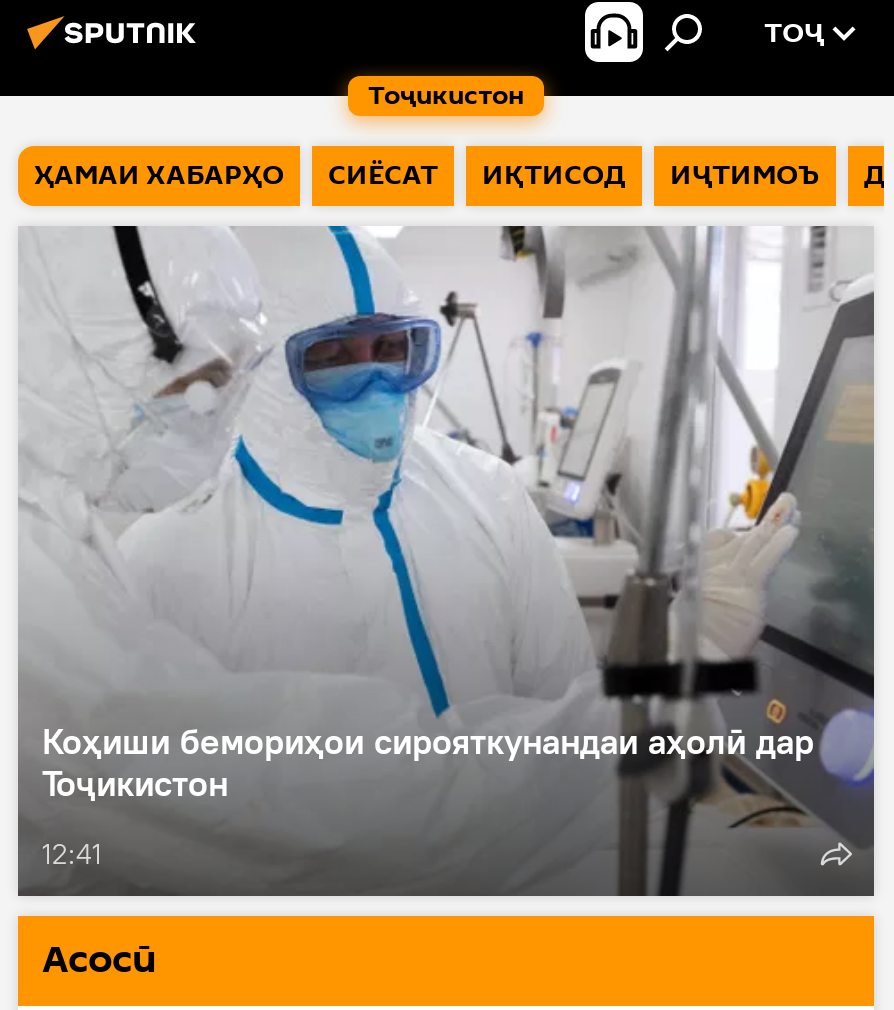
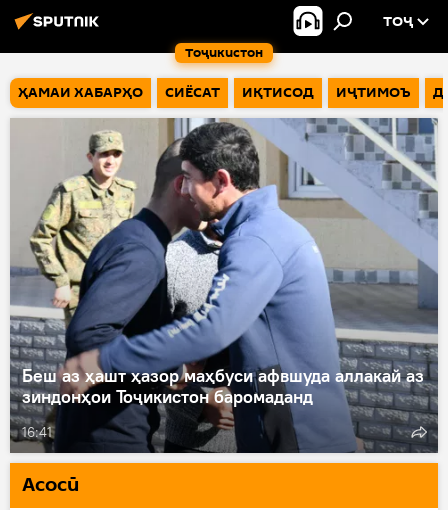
[20,224,876,806] [image] | Коҳиши бемориҳои сирояткунандаи аҳолӣ дар | Тоҷикистон -> [10,117,438,408] [image] | Беш аз ҳашт ҳазор маҳбуси афвшуда аллакай аз | зиндонҳои Тоҷикистон баромаданд
[42,836,102,872] 12:41 -> [22,423,52,441] 16:41

